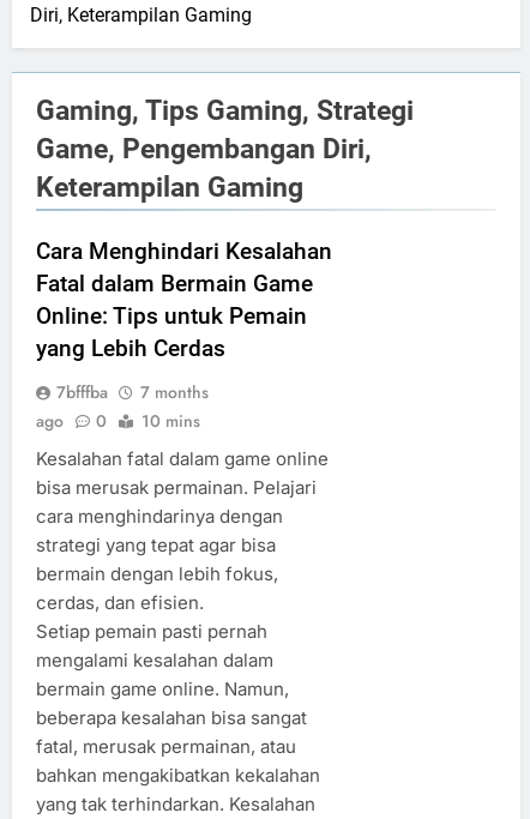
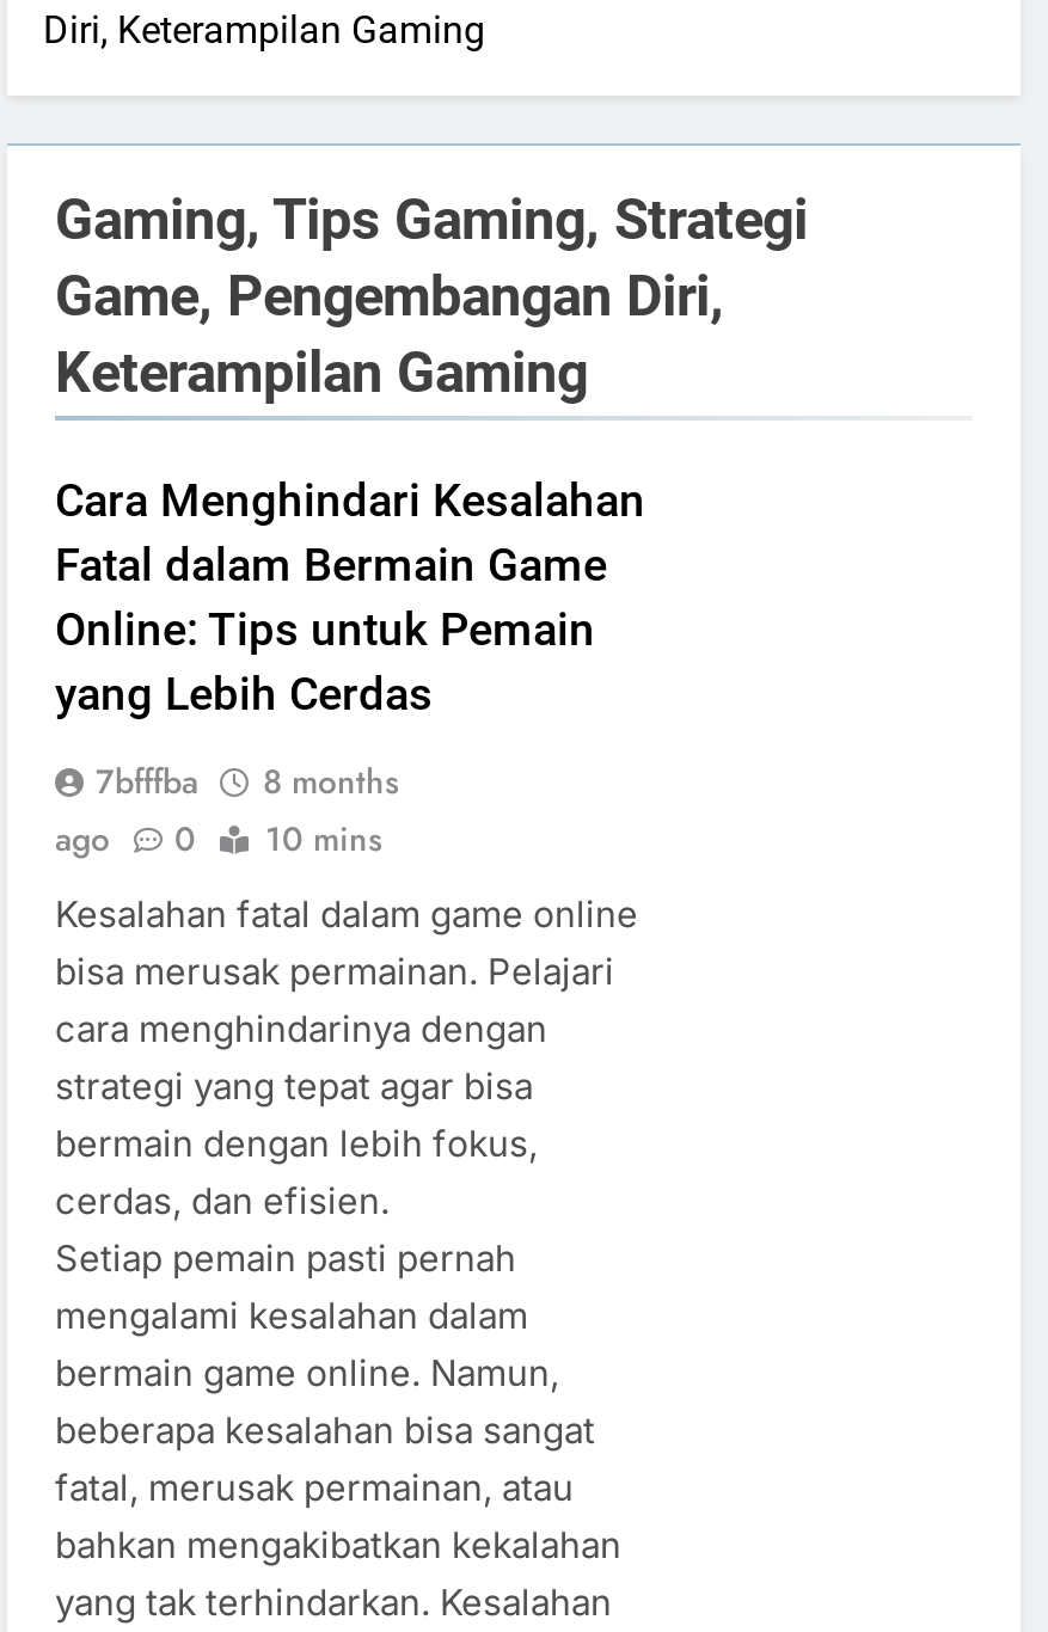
[56,380,209,404] 7bfffba 7 months -> [96,757,399,805] 7bfffba 8 months

